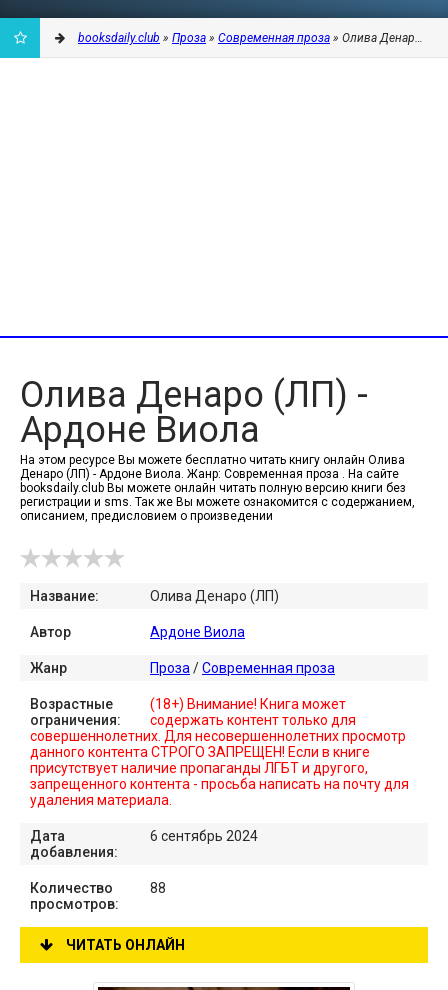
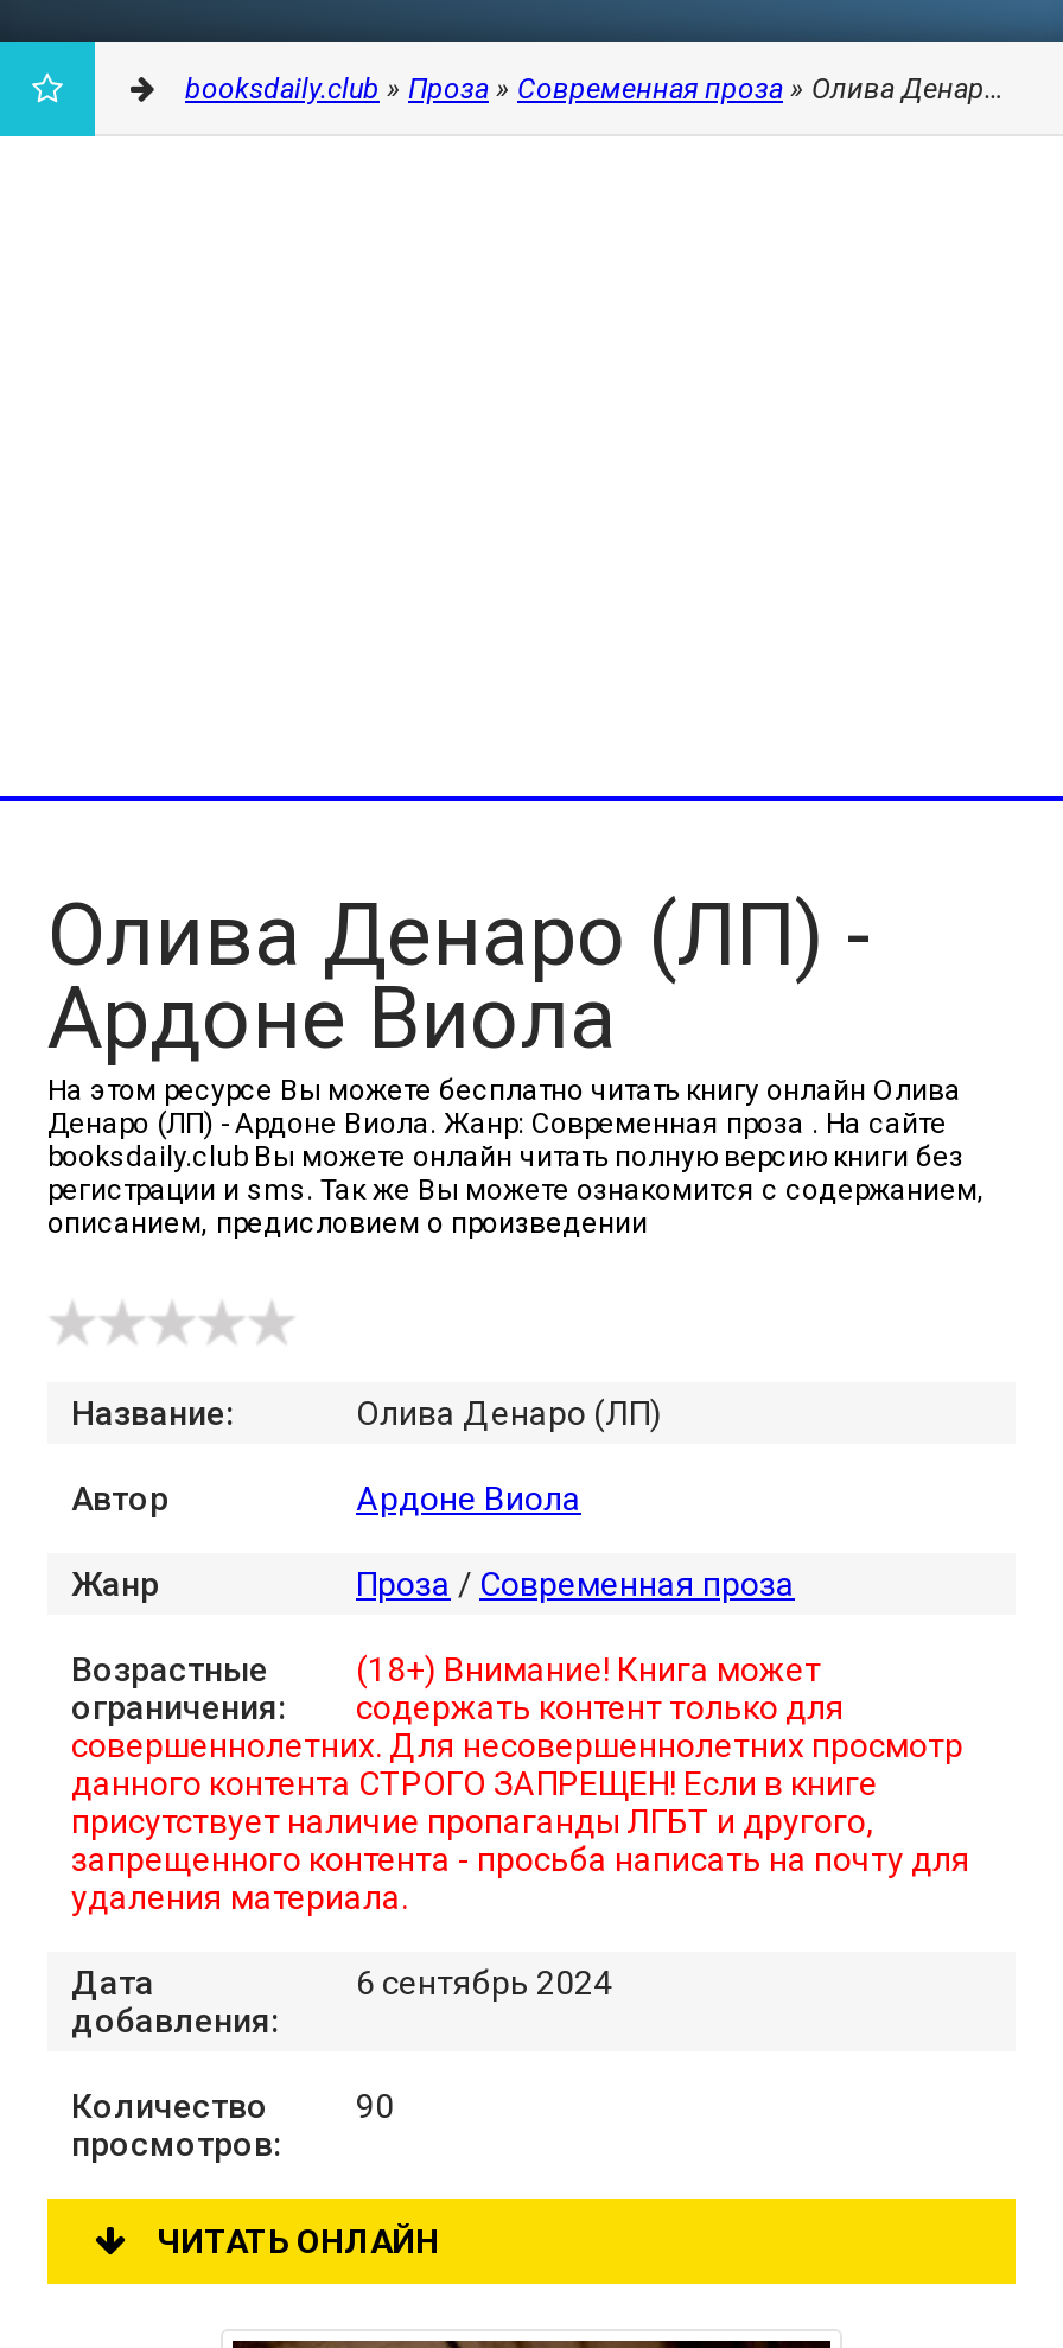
[150,880,166,896] 88 -> [356,2087,394,2125] 90

